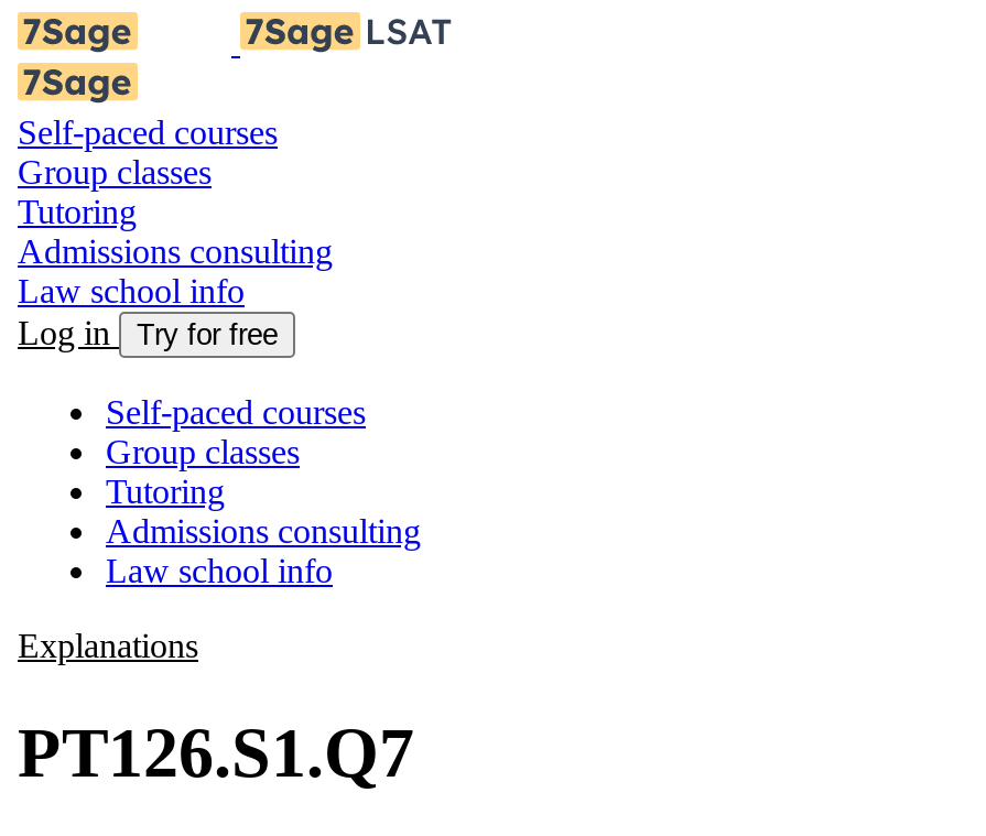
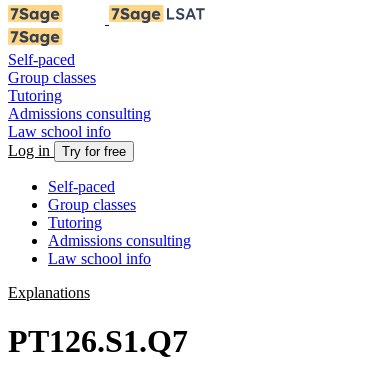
[18,113,278,151] Self-paced courses -> [8,51,75,68] Self-paced
[106,393,366,431] Self-paced courses -> [48,178,115,195] Self-paced

